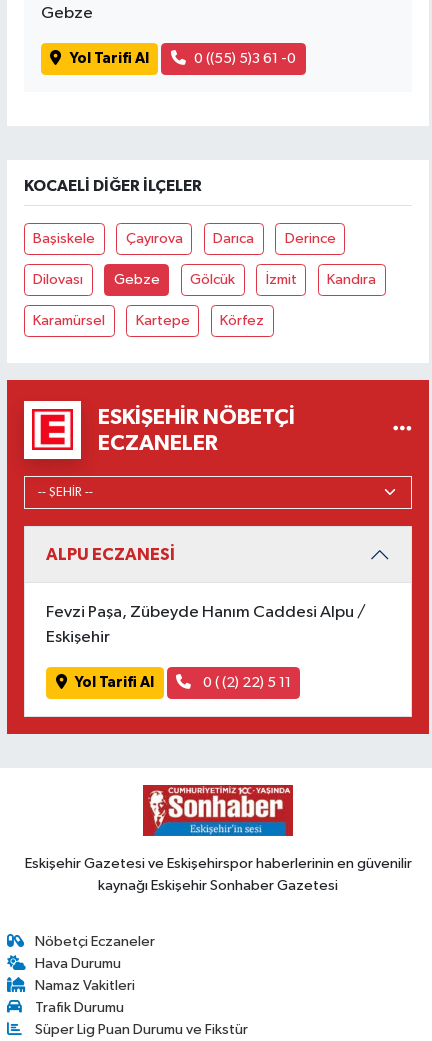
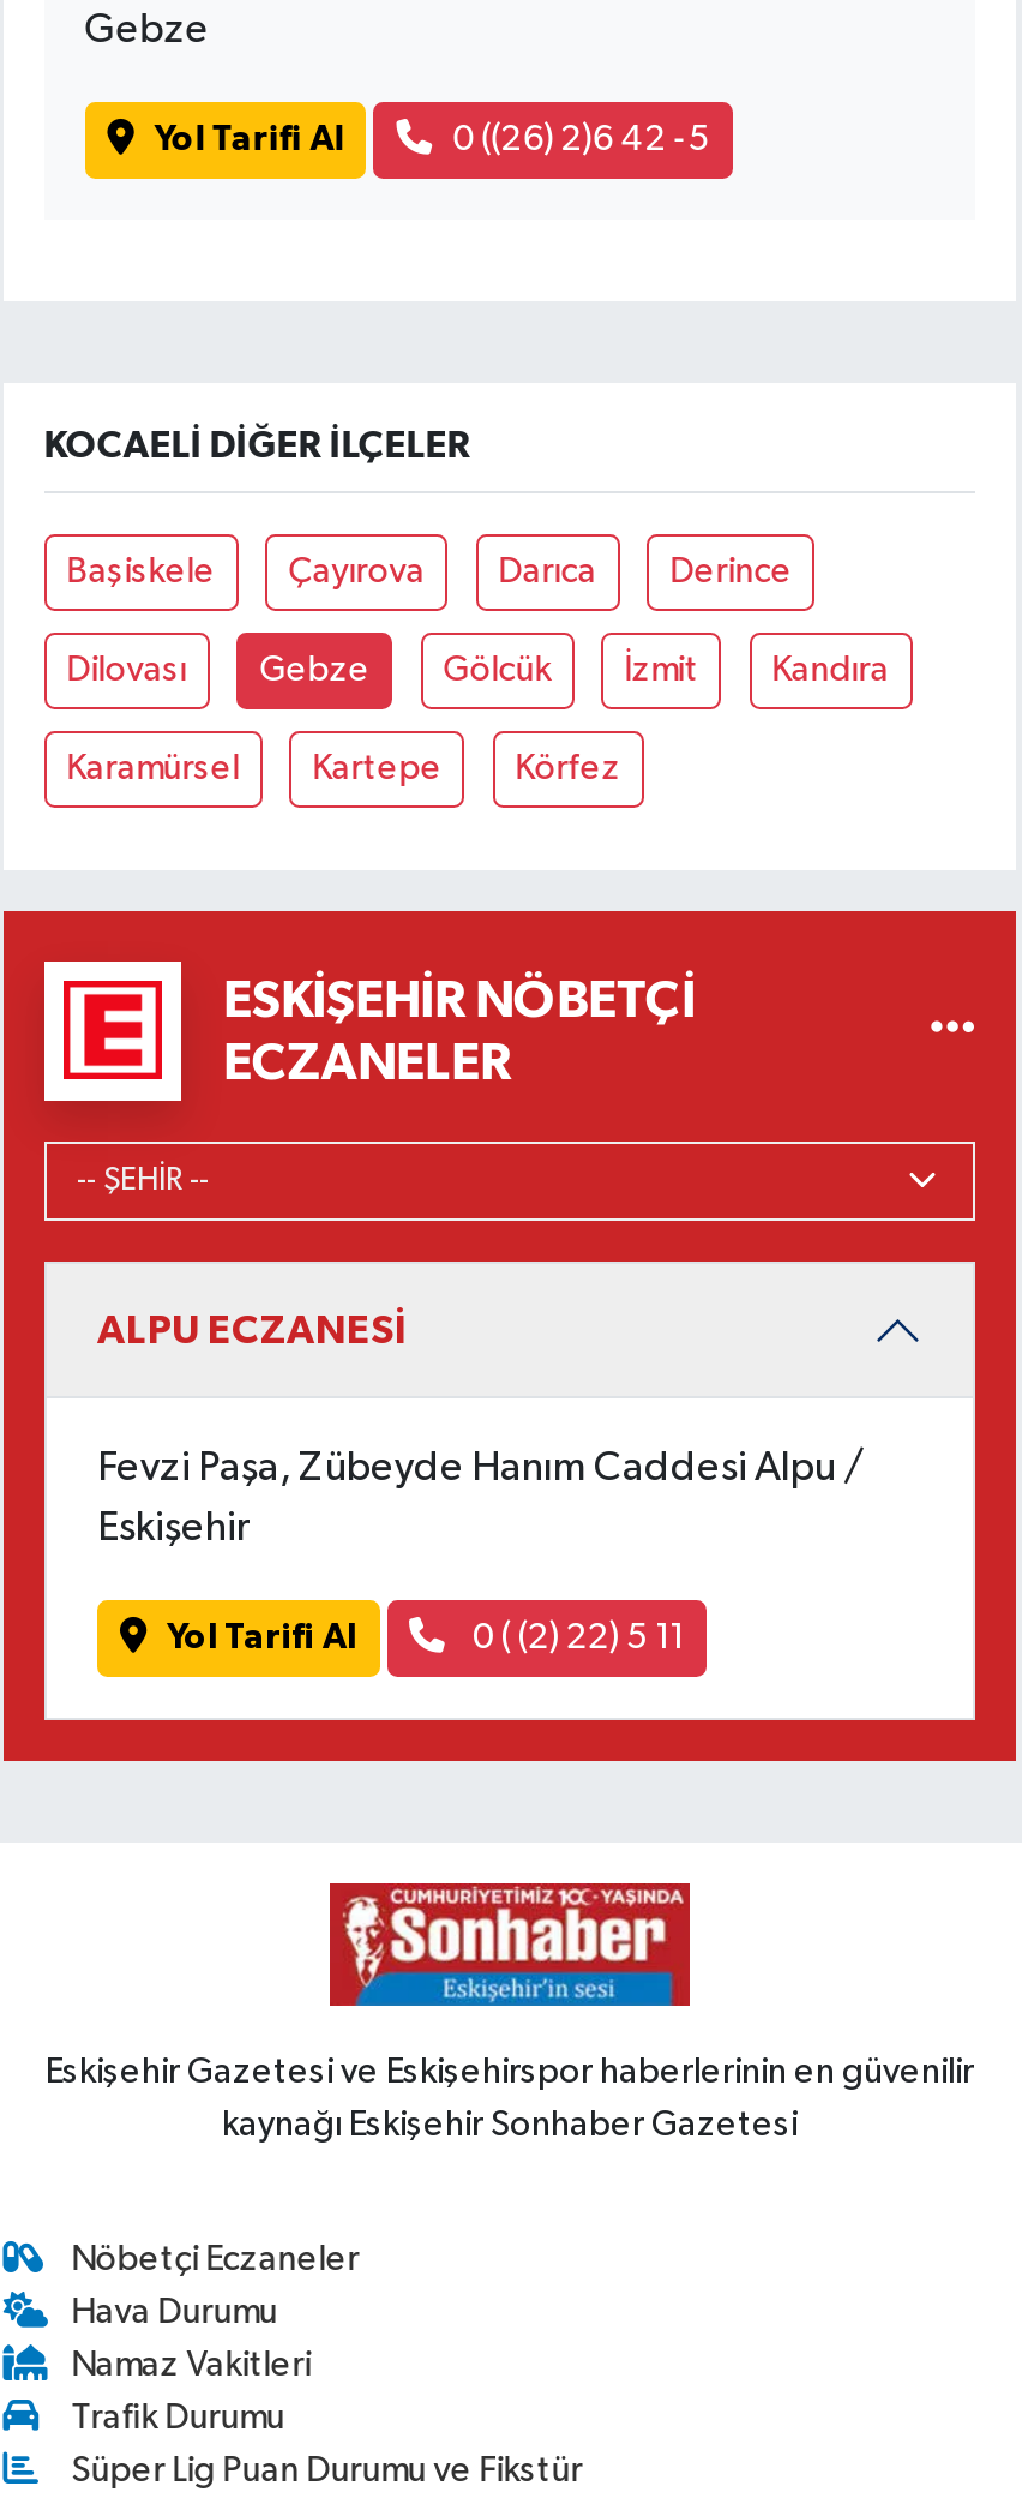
[194,51,296,66] 0 ((55) 5)3 61 -0 -> [453,121,709,157] 0 ((26) 2)6 42 -5

